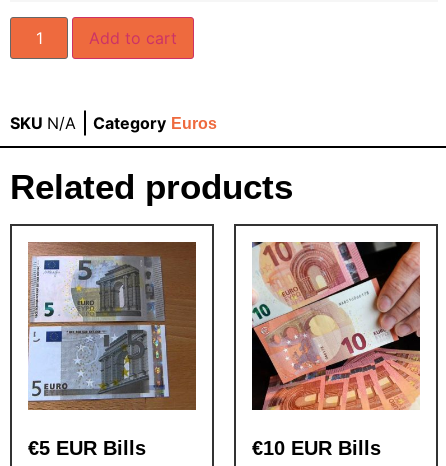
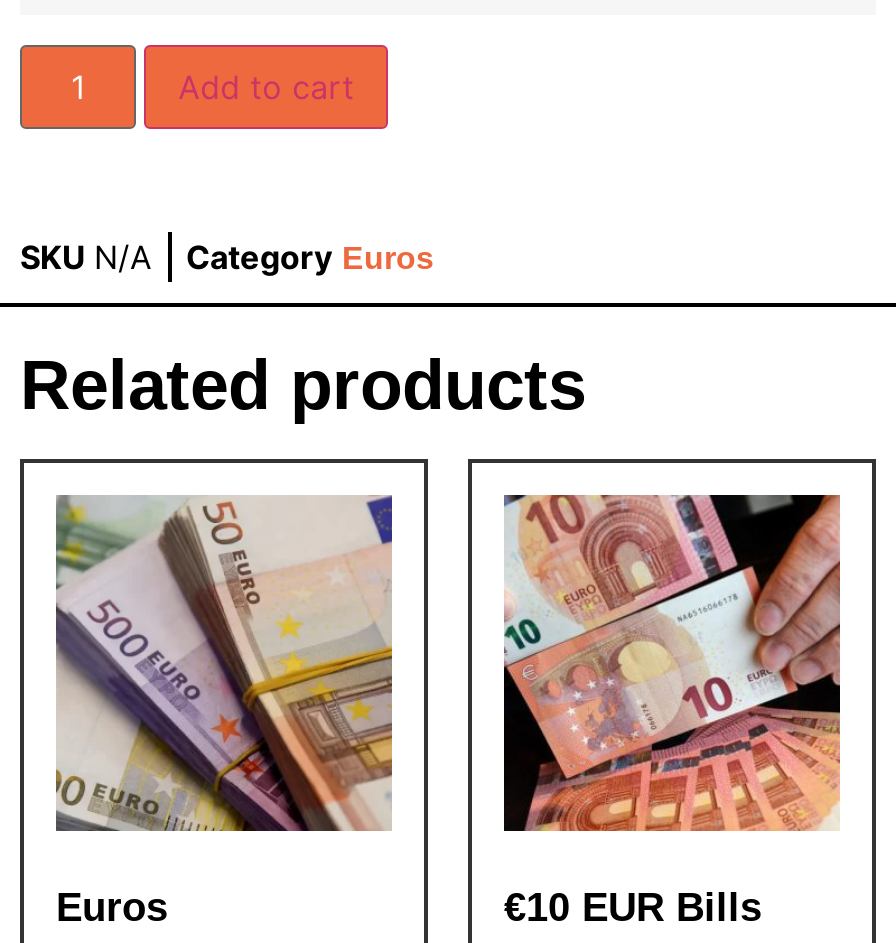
[28,242,197,459] [image] | €5 EUR Bills -> [54,495,394,928] [image] | Euros

